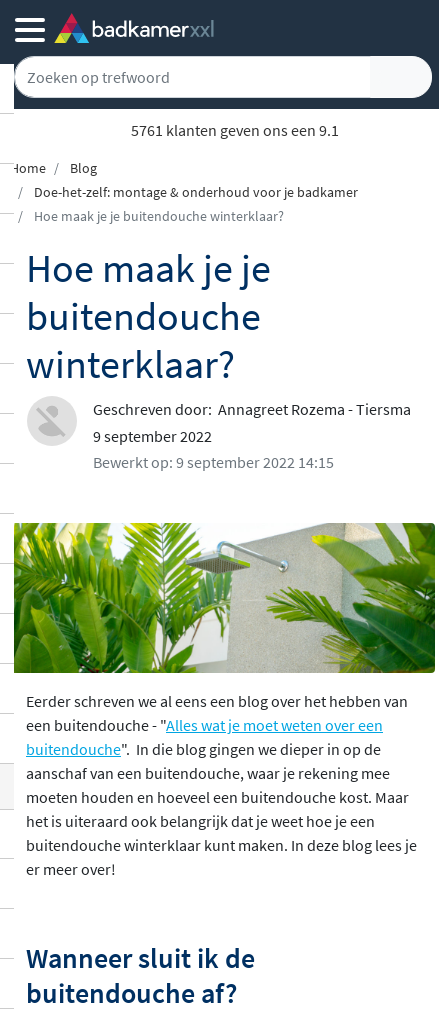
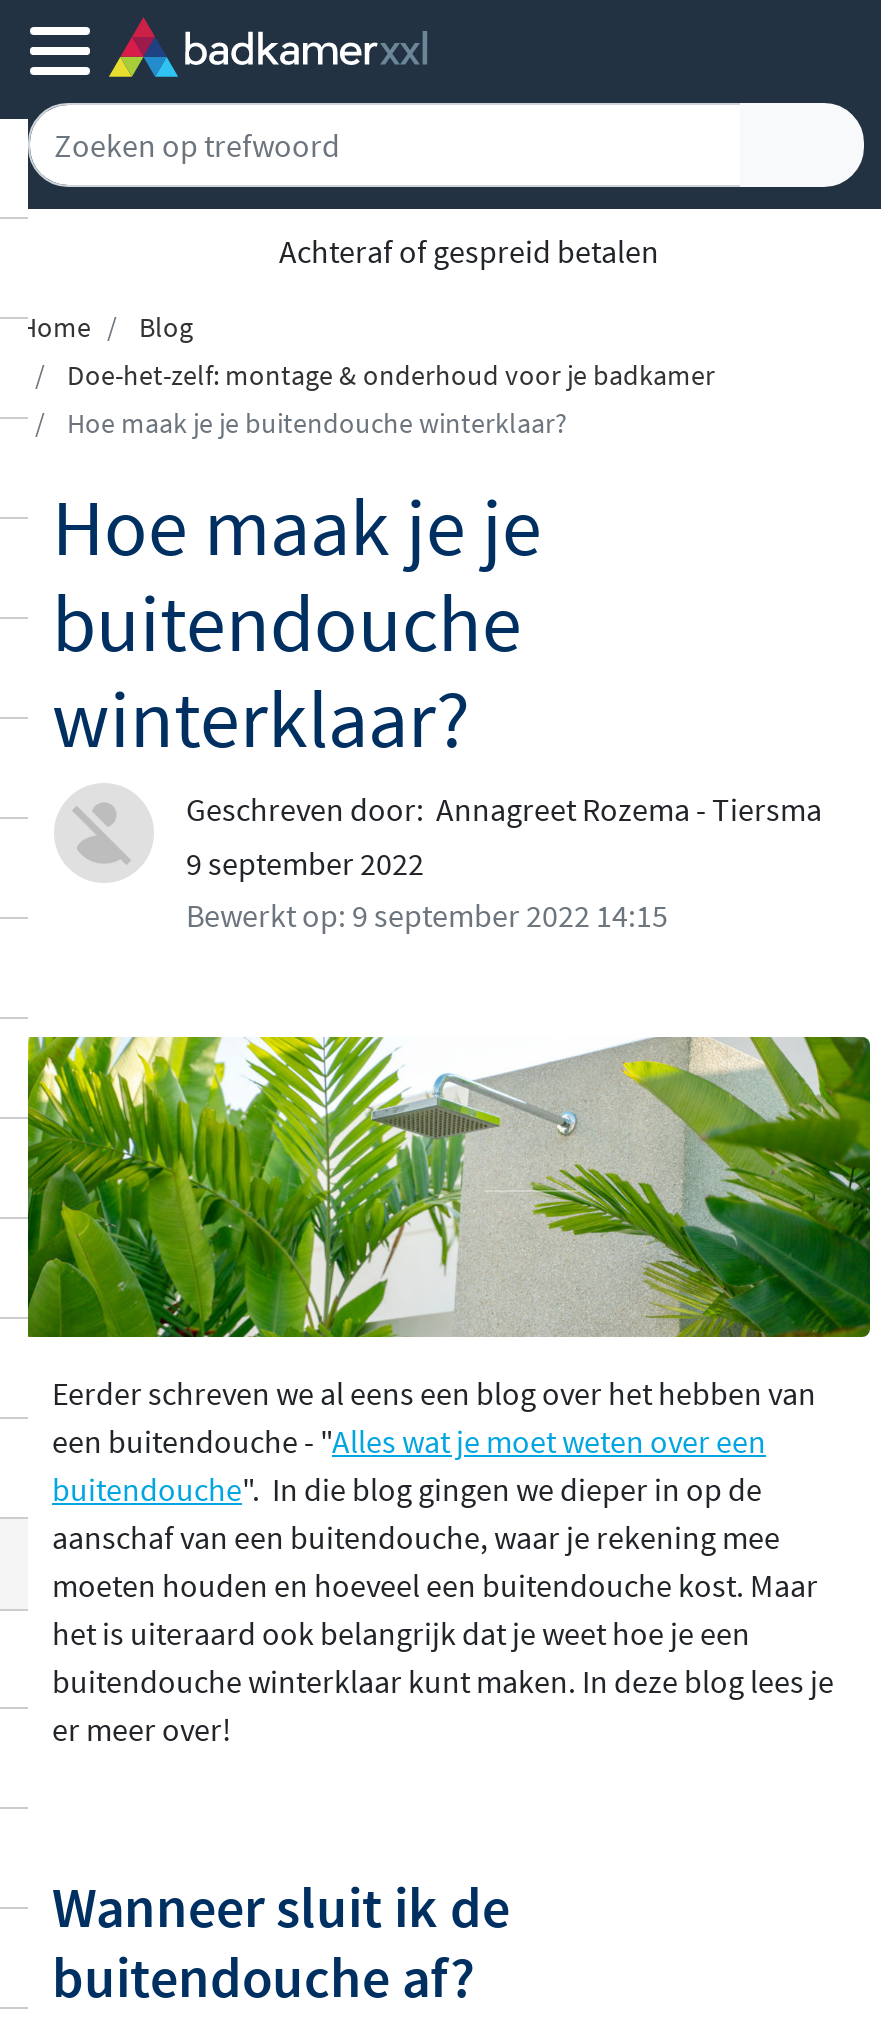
[127,120,338,140] 5761 klanten geven ons een 9.1 -> [273,231,659,271] Achteraf of gespreid betalen

